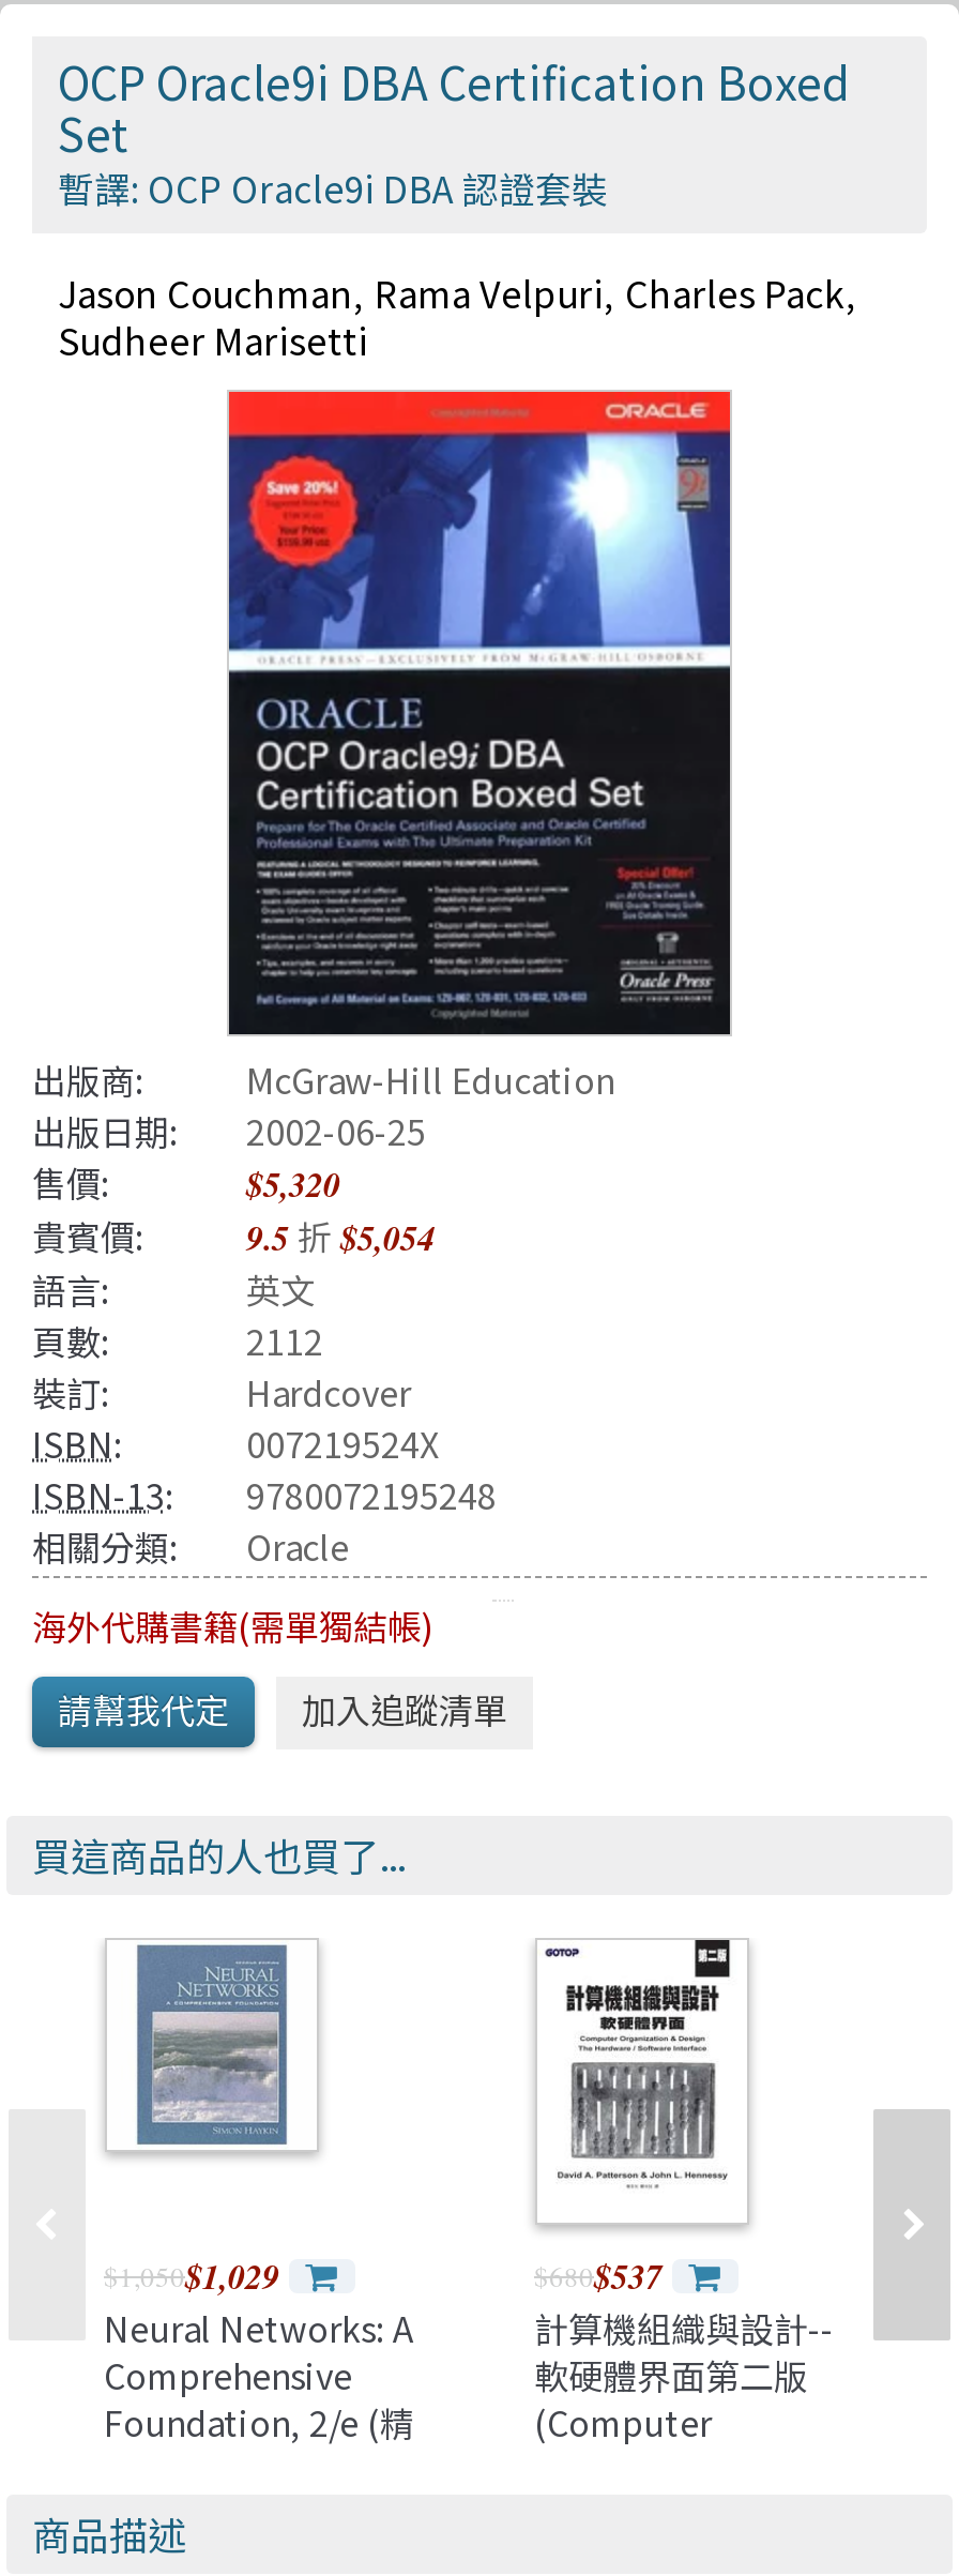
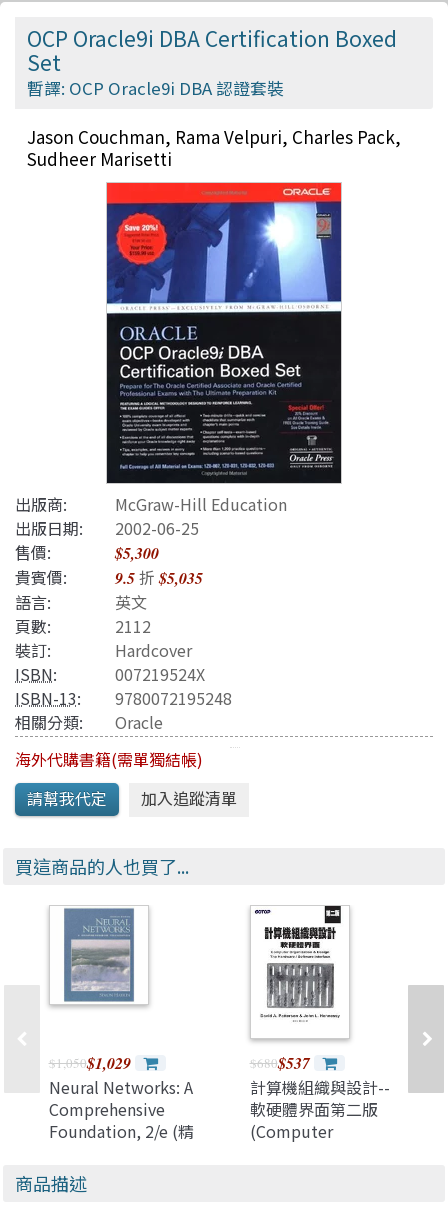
[246,1161,340,1208] $5,320 -> [115,542,159,564] $5,300
[32,1210,435,1261] 貴賓價: 9.5折$5,054 -> [15,565,203,589] 貴賓價: 9.5折$5,035

